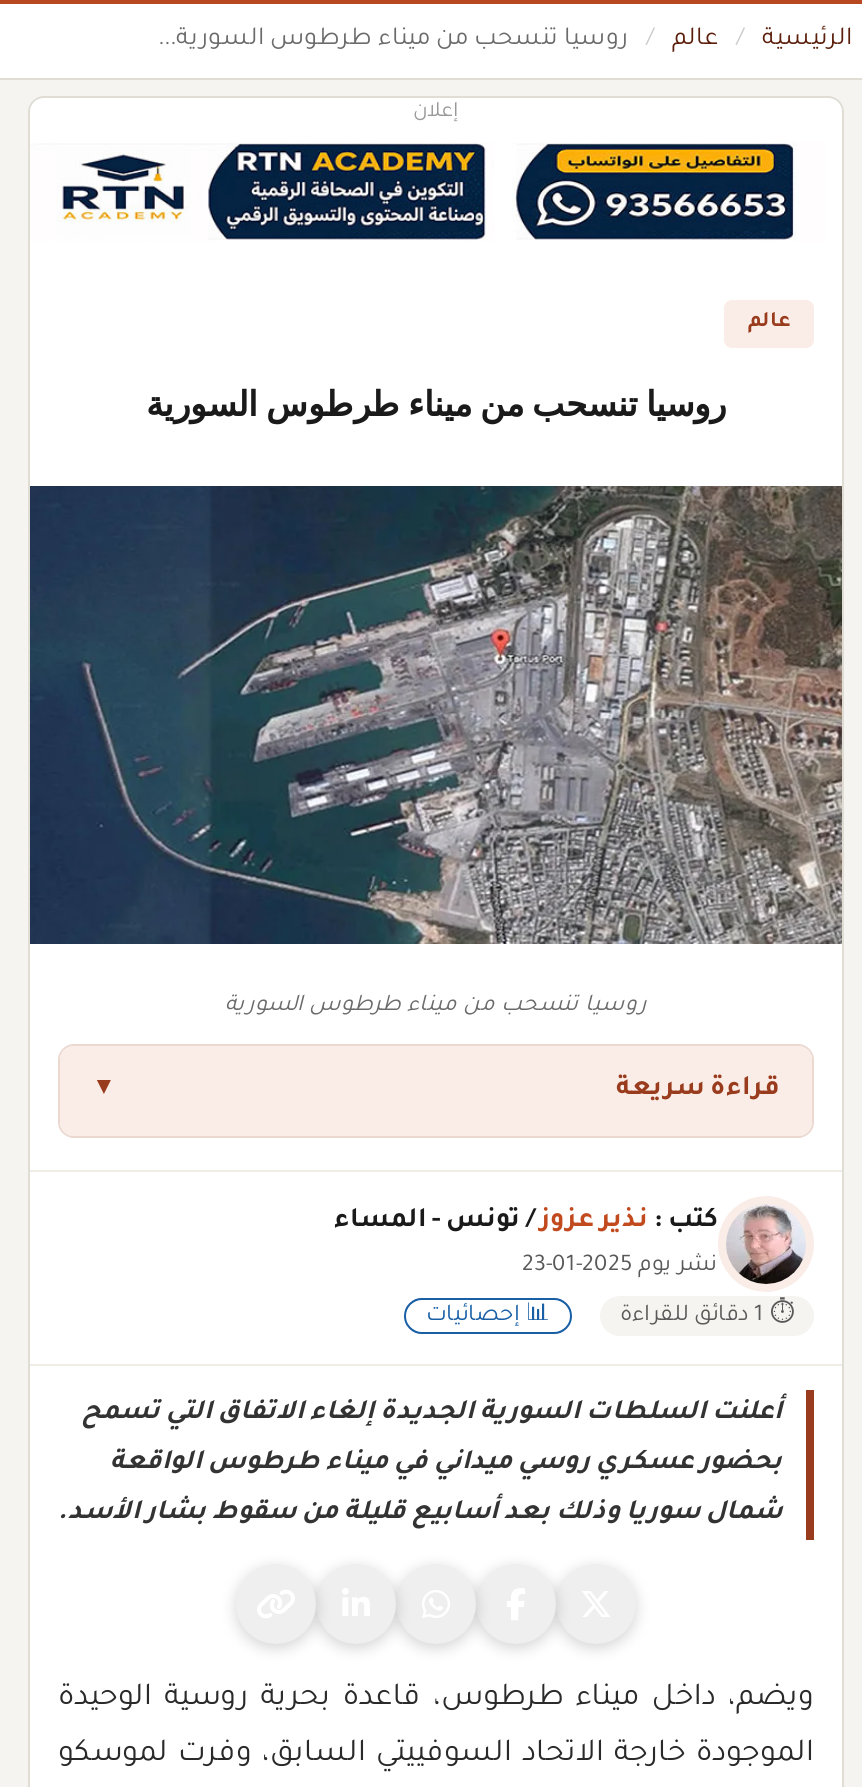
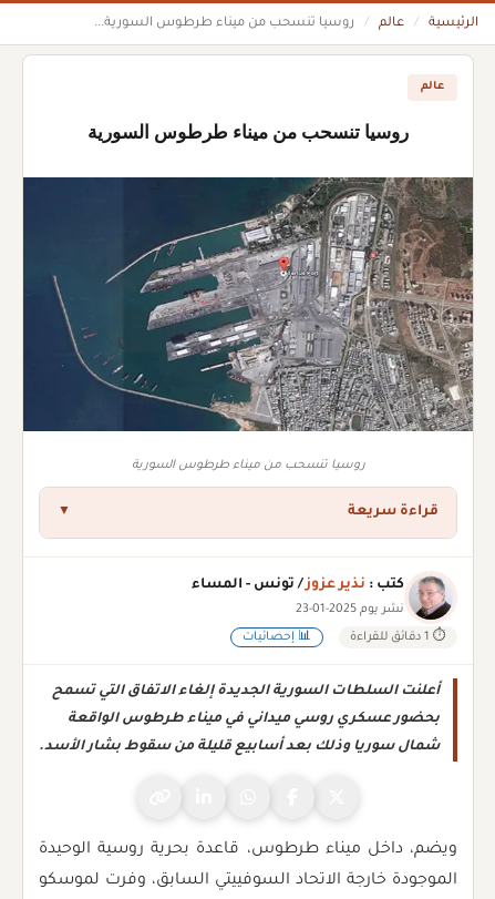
[413,102,459,124] إعلان -> none
[60,152,186,222] [image] -> none
[206,142,488,242] [image] -> none
[514,142,796,242] [image] -> none

